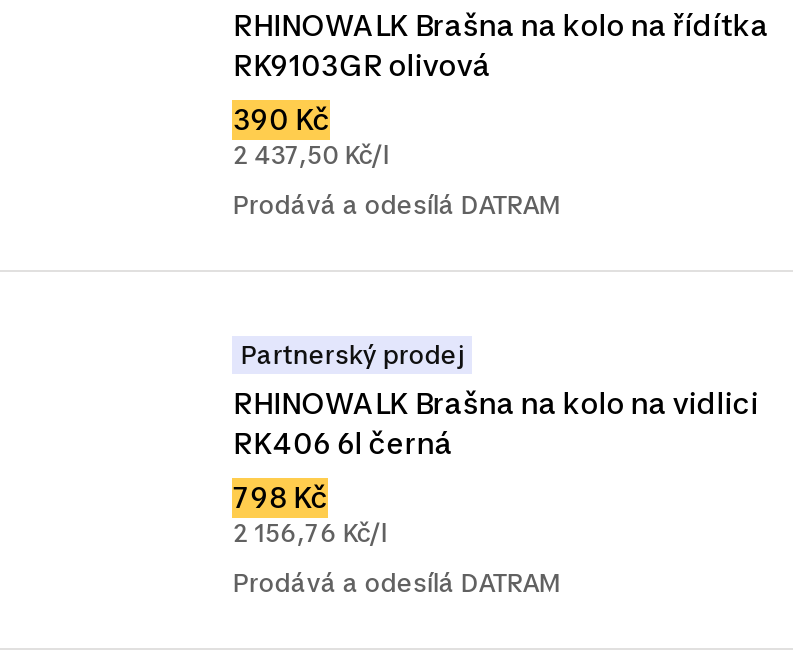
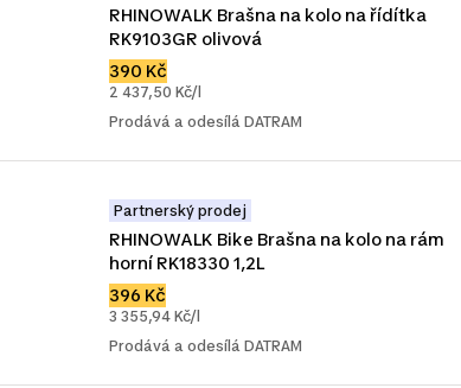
[233,386,759,460] RHINOWALK Brašna na kolo na vidlici | RK406 6l černá -> [109,229,445,273] RHINOWALK Bike Brašna na kolo na rám | horní RK18330 1,2L
[233,480,387,548] 798 Kč | 2 156,76 Kč/l -> [109,285,201,325] 396 Kč | 3 355,94 Kč/l

